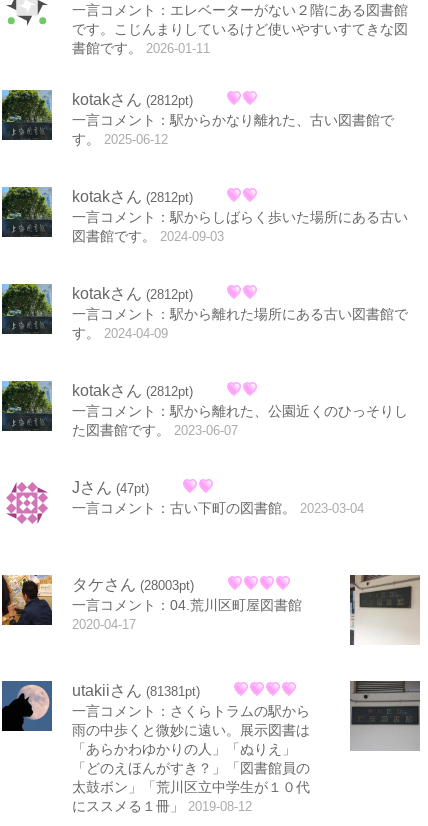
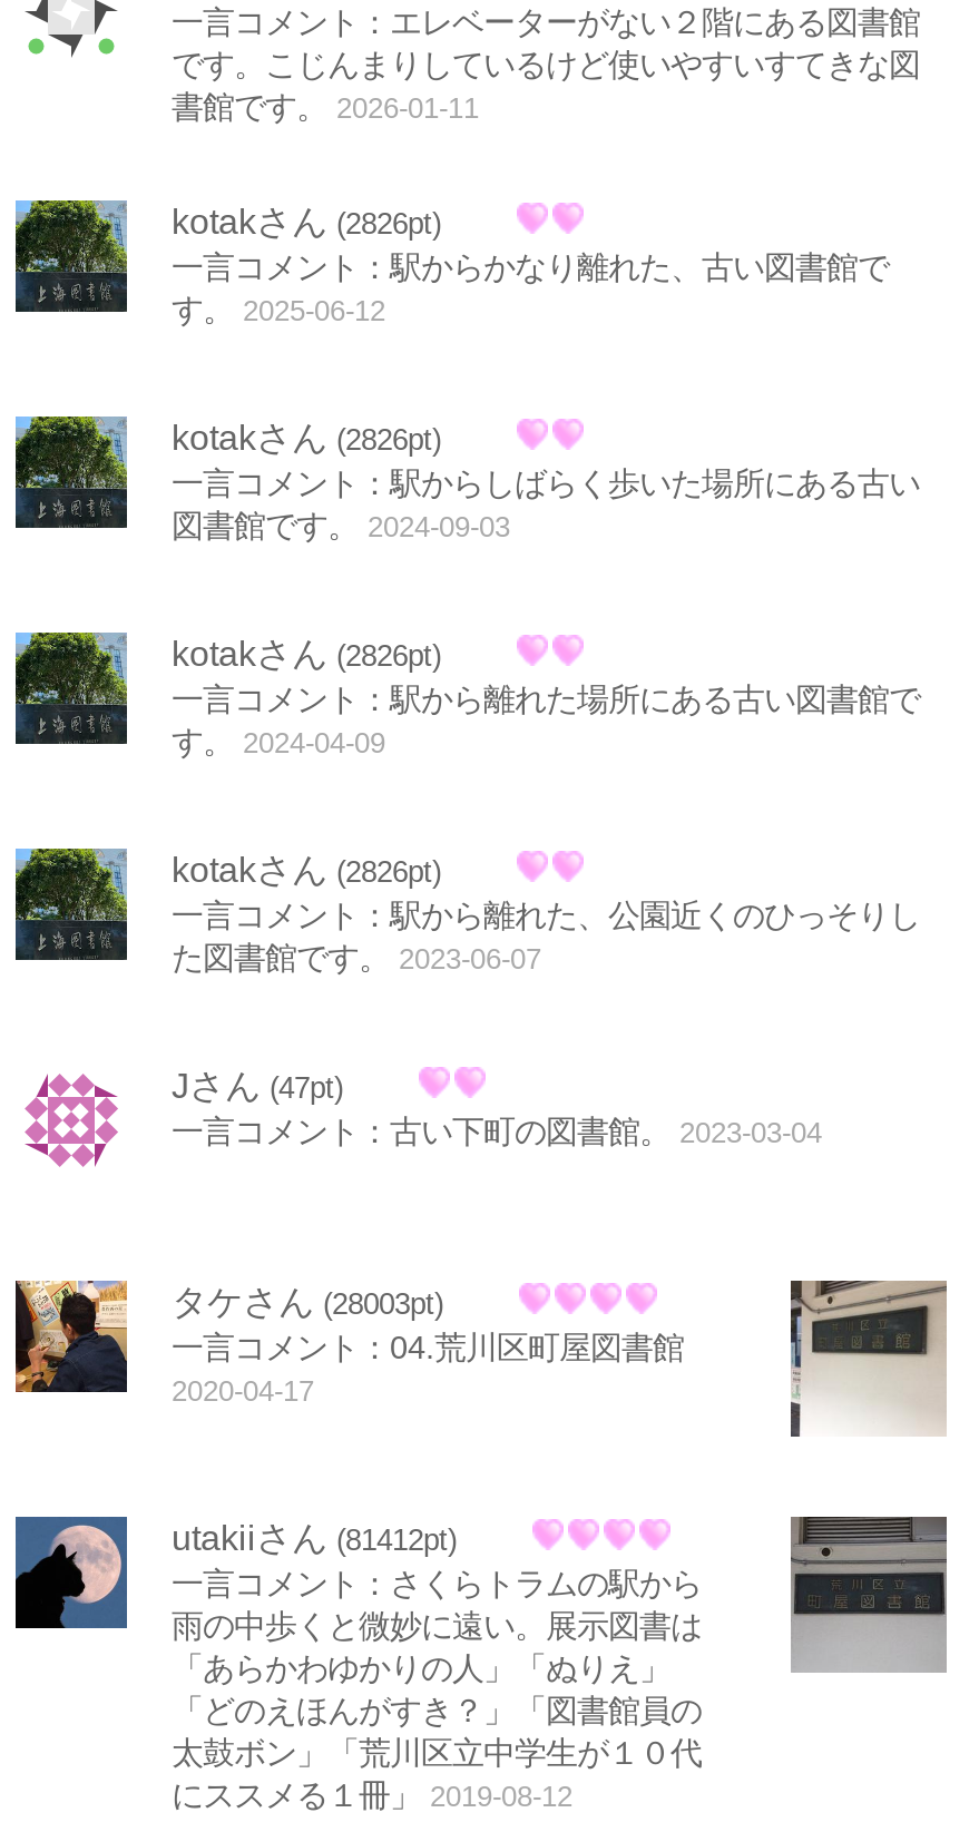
[72,91,193,108] kotakさん (2812pt) -> [172,202,441,240] kotakさん (2826pt)
[72,188,193,205] kotakさん (2812pt) -> [172,418,441,456] kotakさん (2826pt)
[72,285,193,302] kotakさん (2812pt) -> [172,634,441,672] kotakさん (2826pt)
[72,382,193,399] kotakさん (2812pt) -> [172,850,441,888] kotakさん (2826pt)
[72,682,200,699] utakiiさん (81381pt) -> [172,1518,457,1556] utakiiさん (81412pt)

